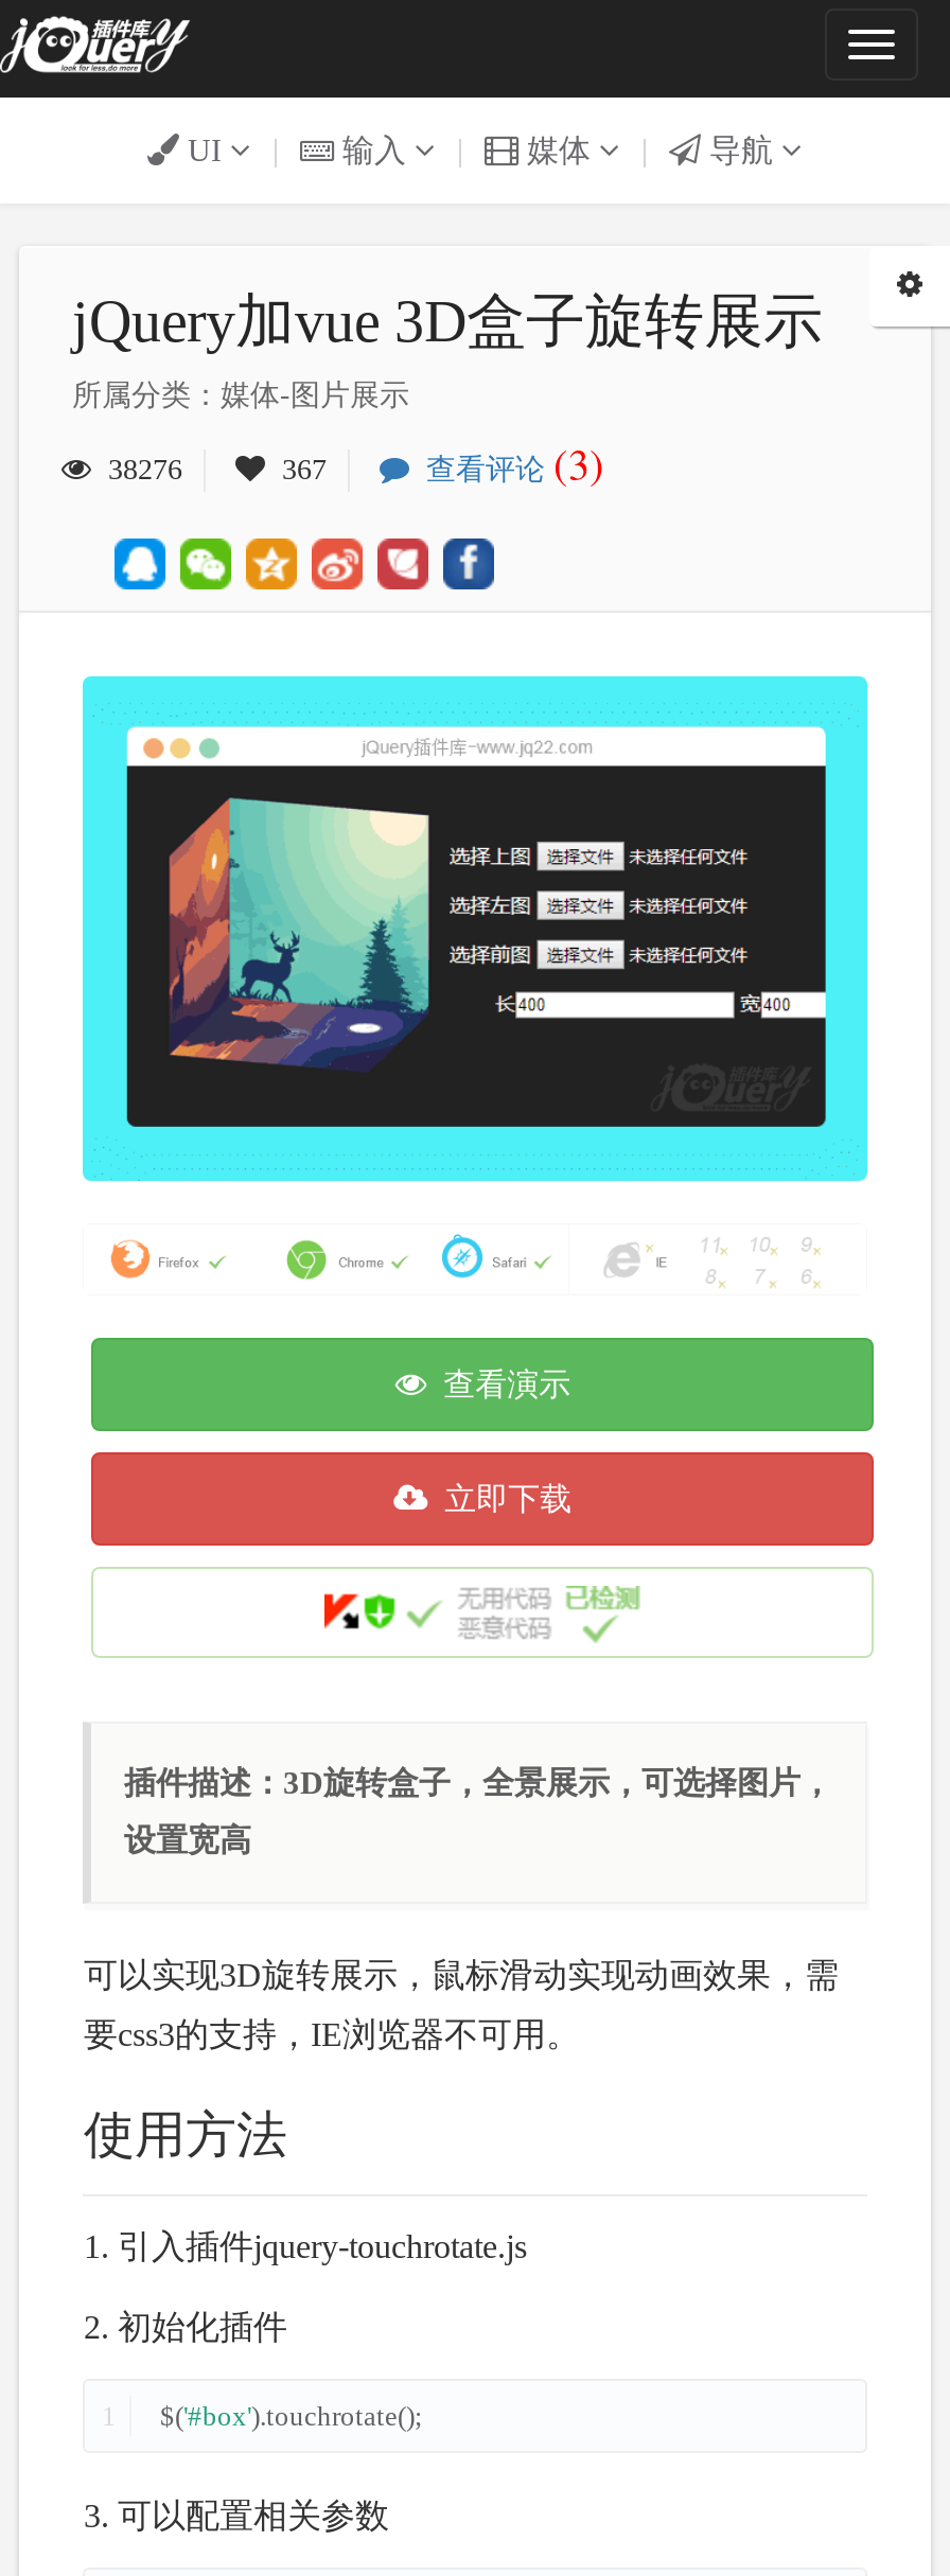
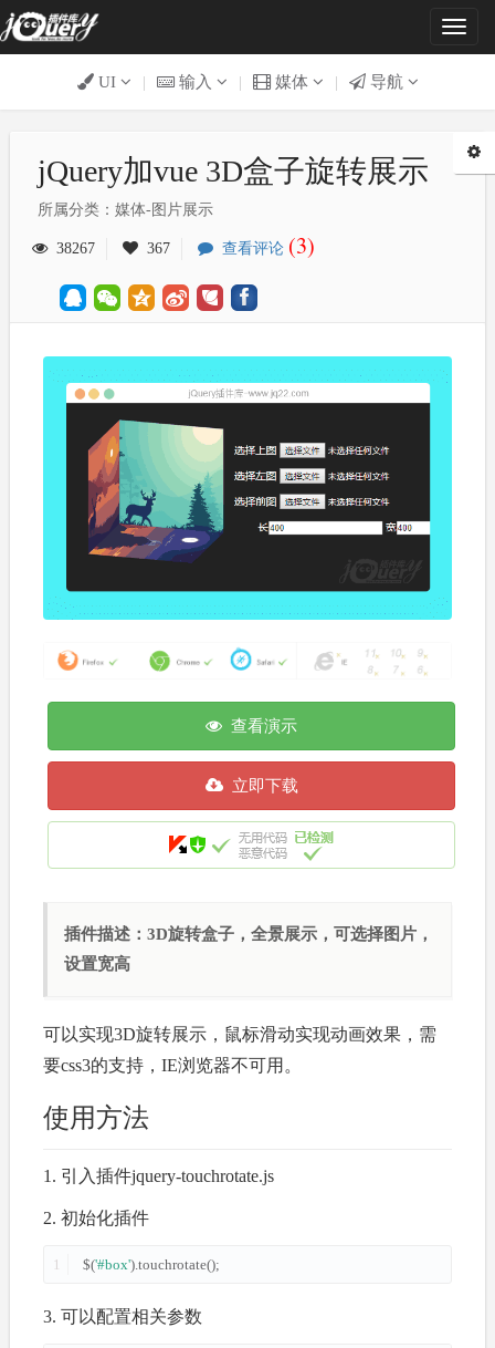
[91,454,182,486] 38276 -> [48,240,95,257] 38267

